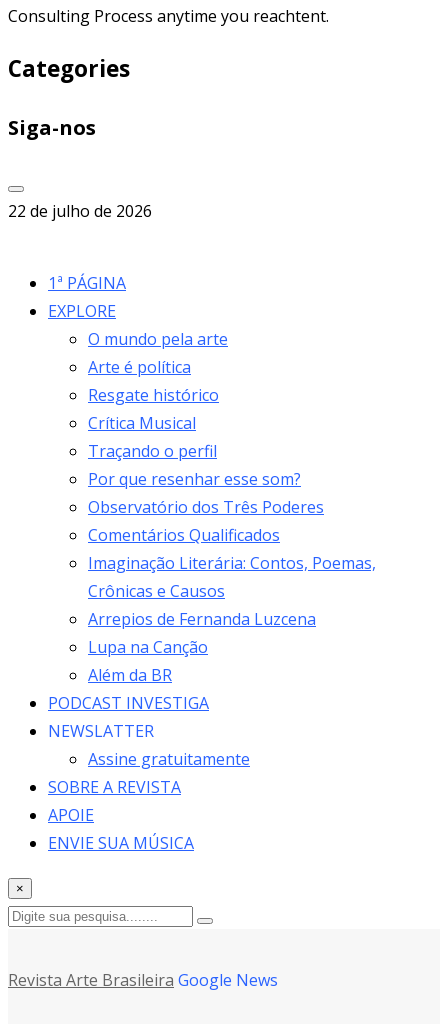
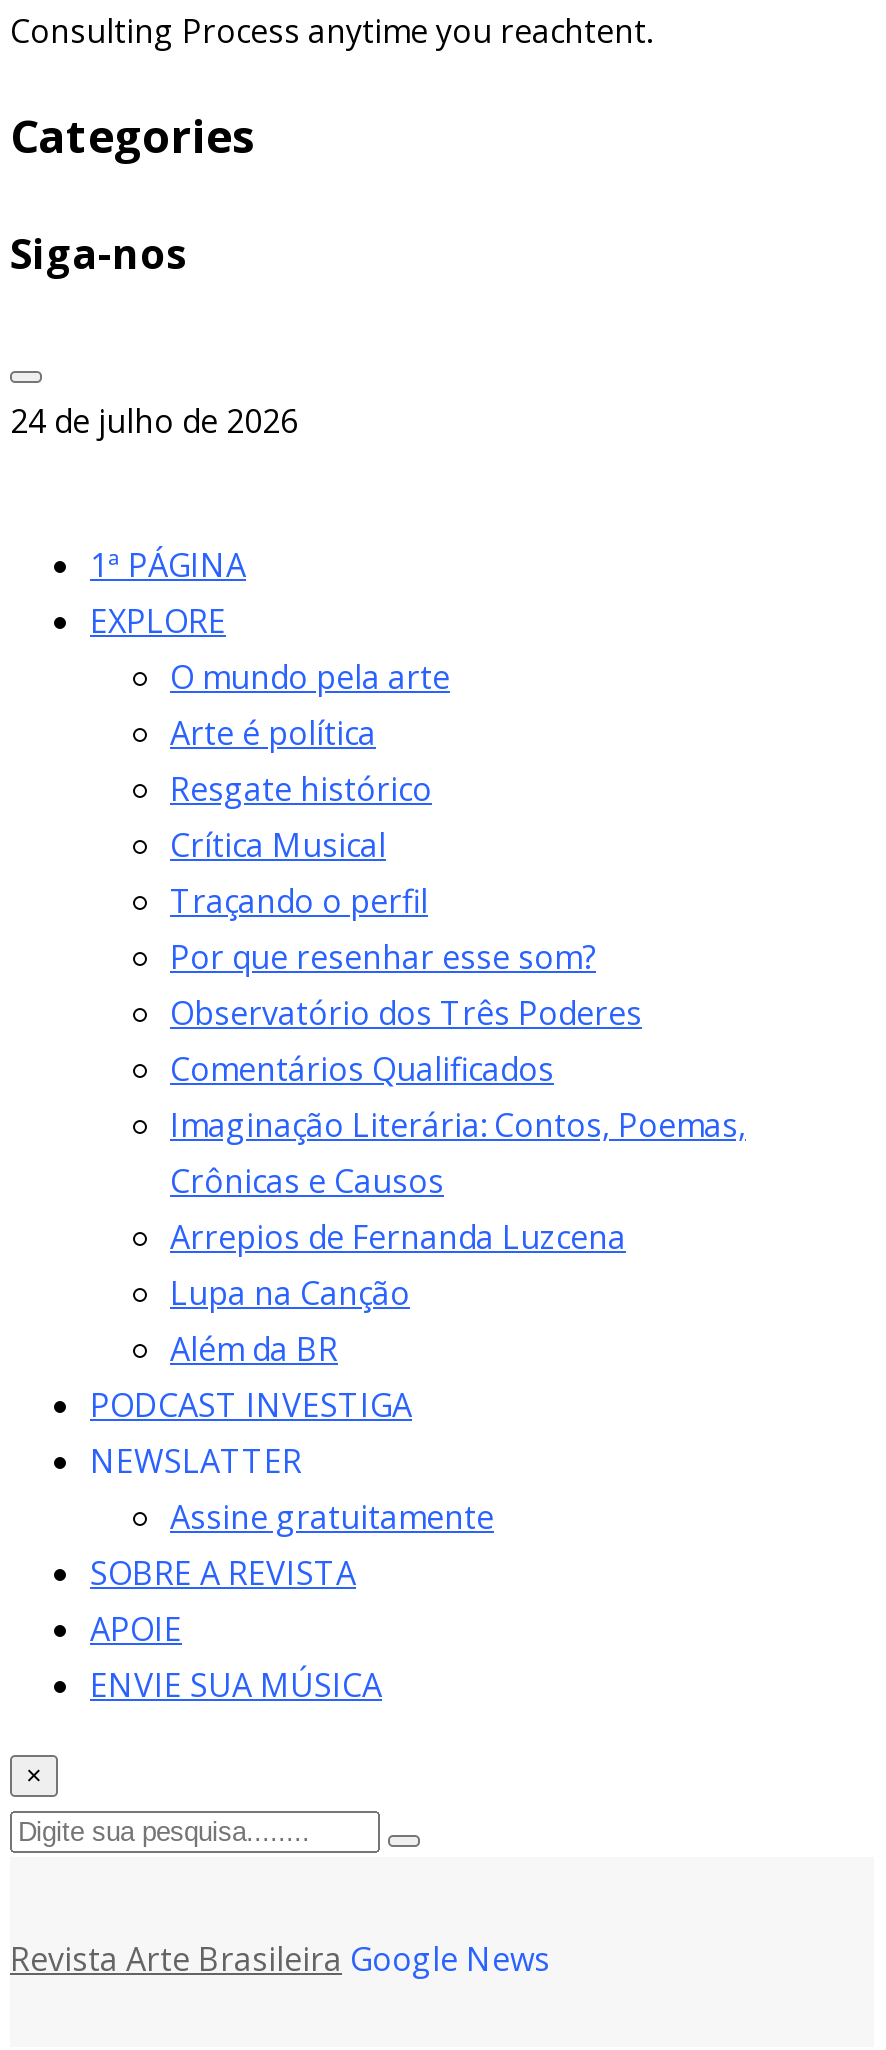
[8,200,152,222] 22 de julho de 2026 -> [10,400,298,444] 24 de julho de 2026

